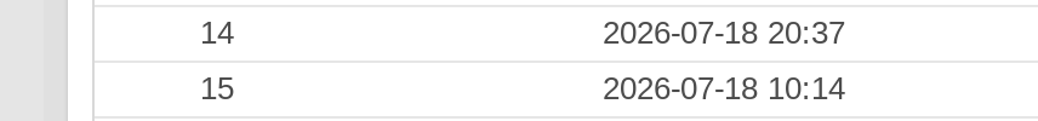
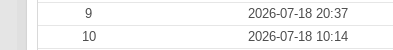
[200,15,234,51] 14 -> [85,6,92,21] 9
[200,70,234,106] 15 -> [81,29,95,44] 10

